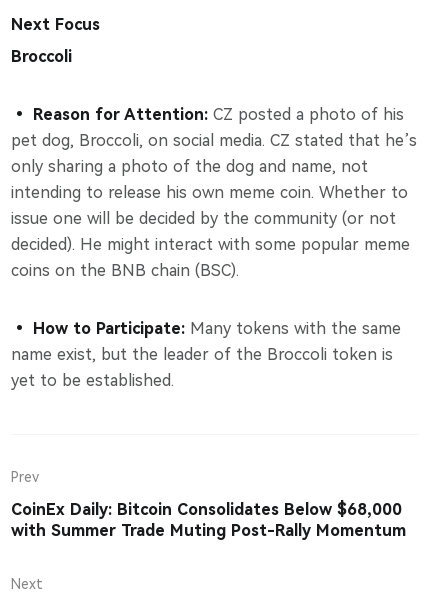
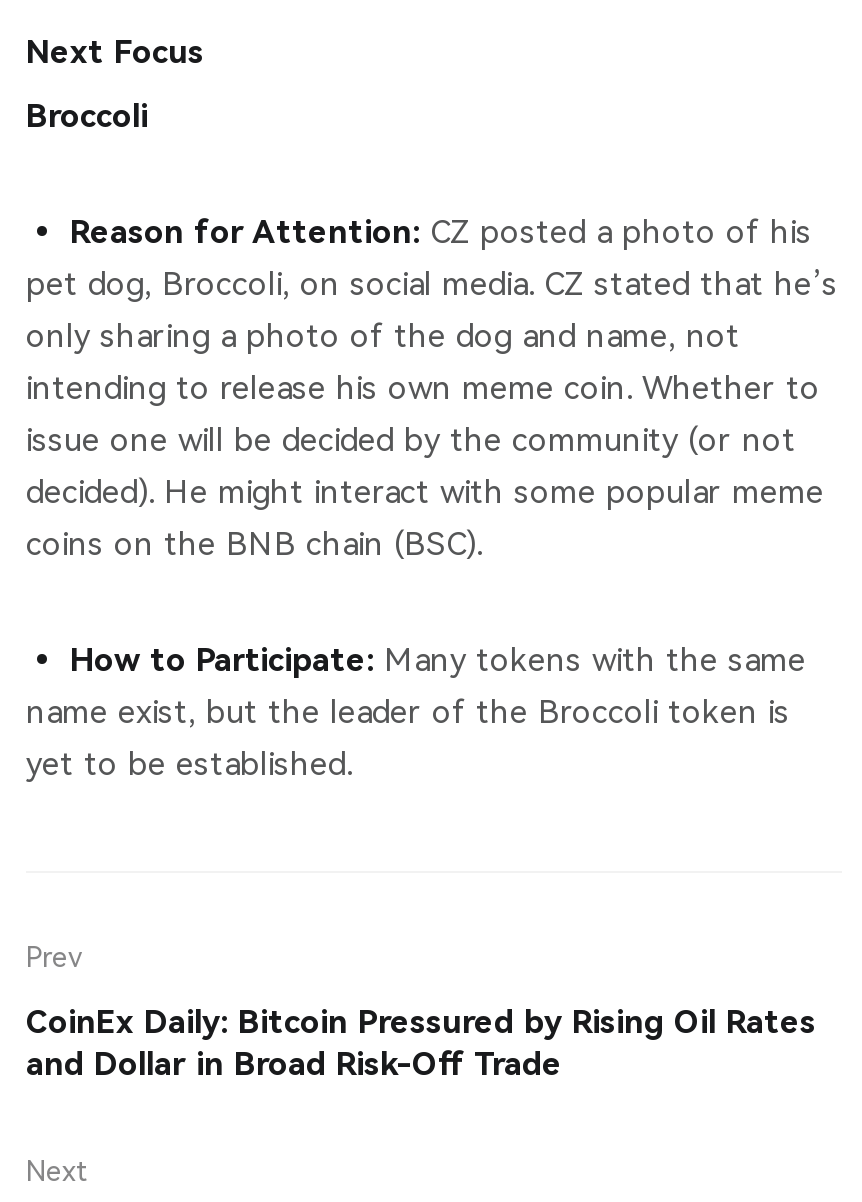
[11,500,406,540] CoinEx Daily: Bitcoin Consolidates Below $68,000 | with Summer Trade Muting Post-Rally Momentum -> [26,1004,816,1084] CoinEx Daily: Bitcoin Pressured by Rising Oil Rates | and Dollar in Broad Risk-Off Trade

